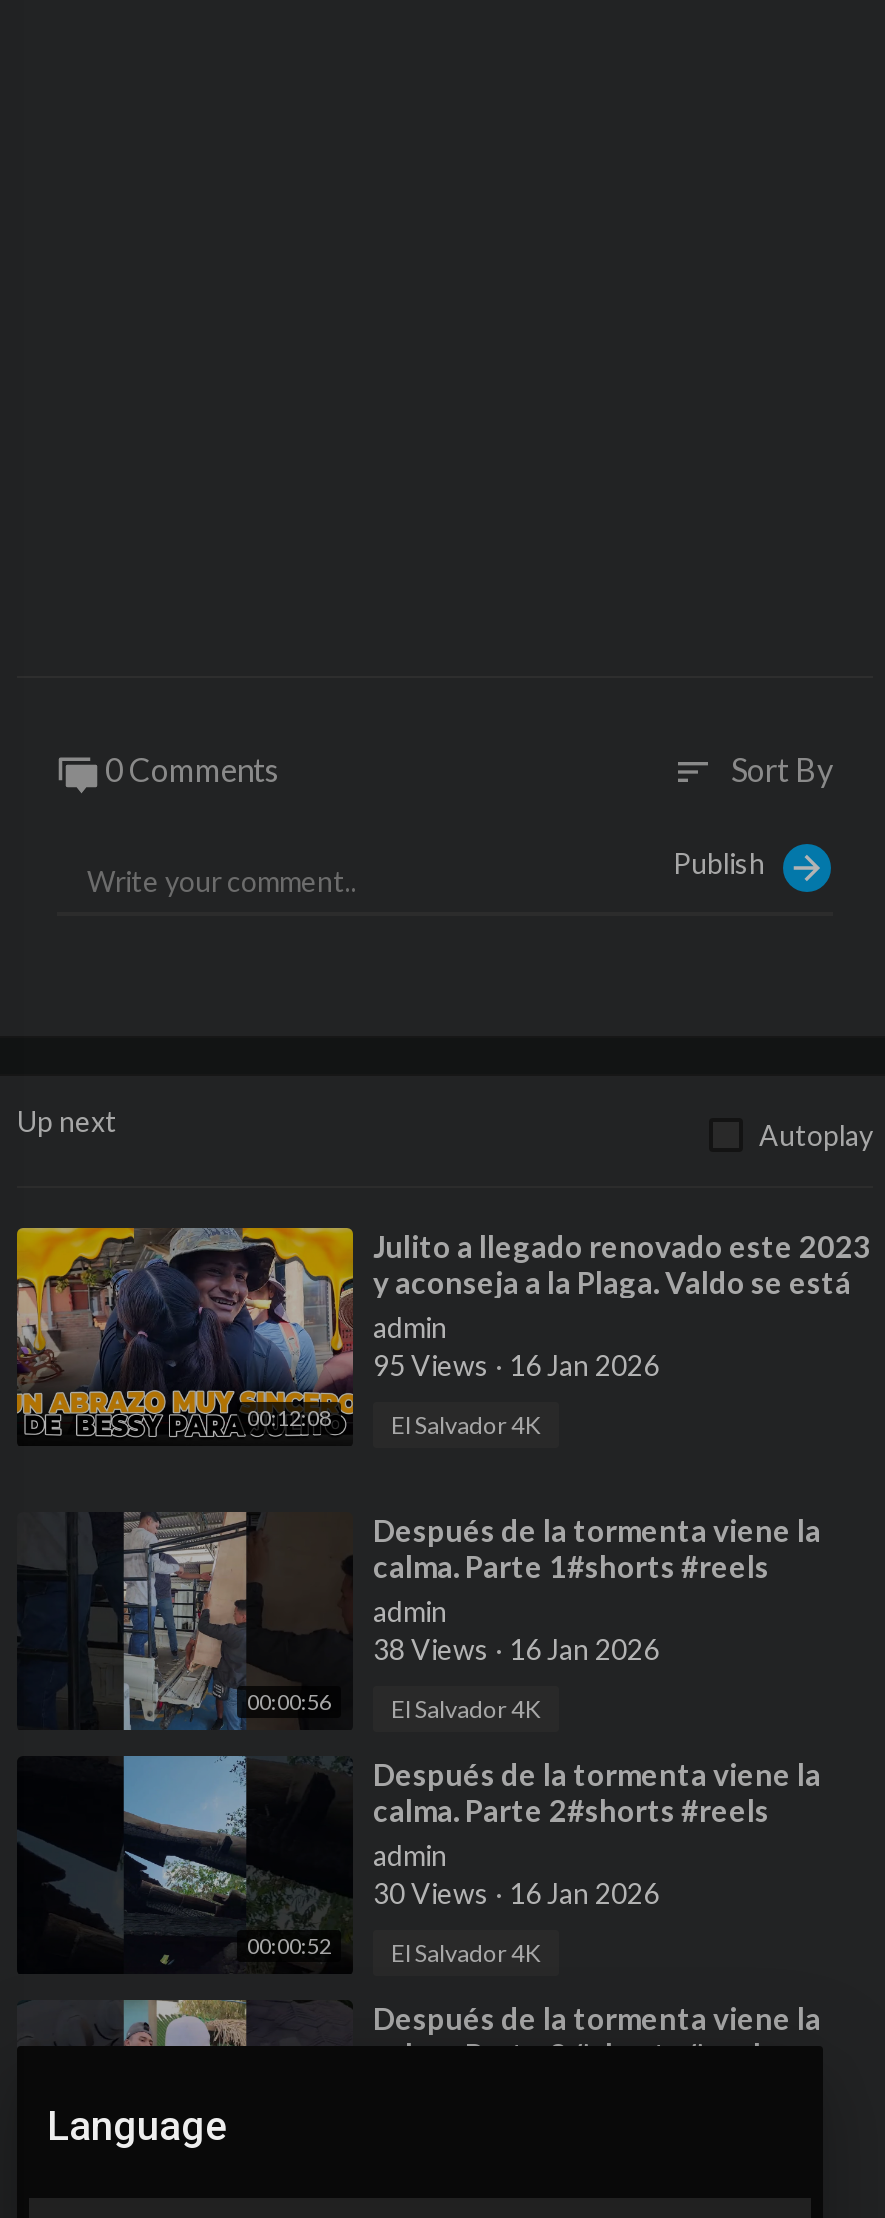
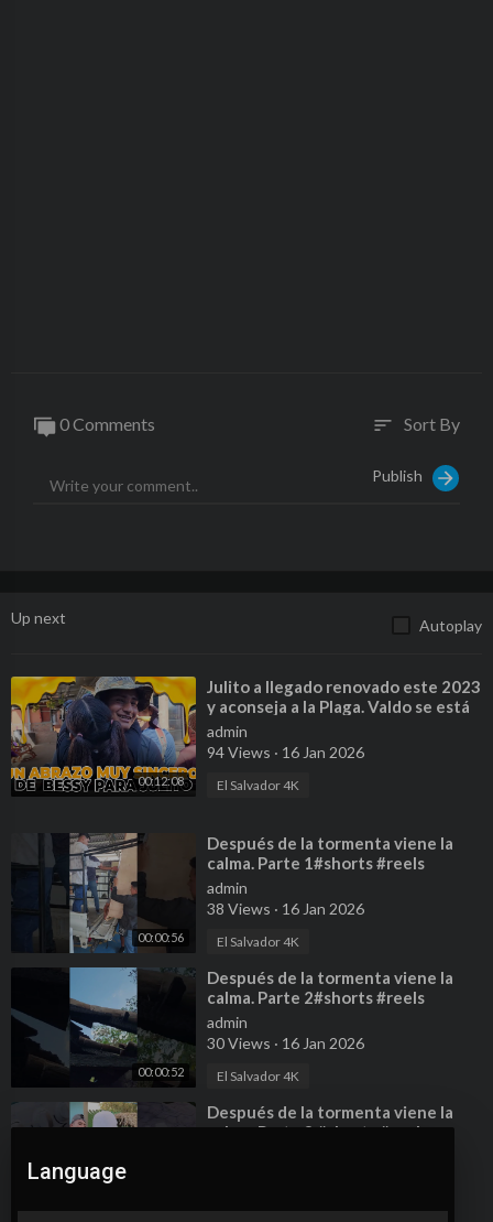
[373,1348,659,1382] 95 Views · 16 Jan 2026 -> [207,742,364,761] 94 Views · 16 Jan 2026

